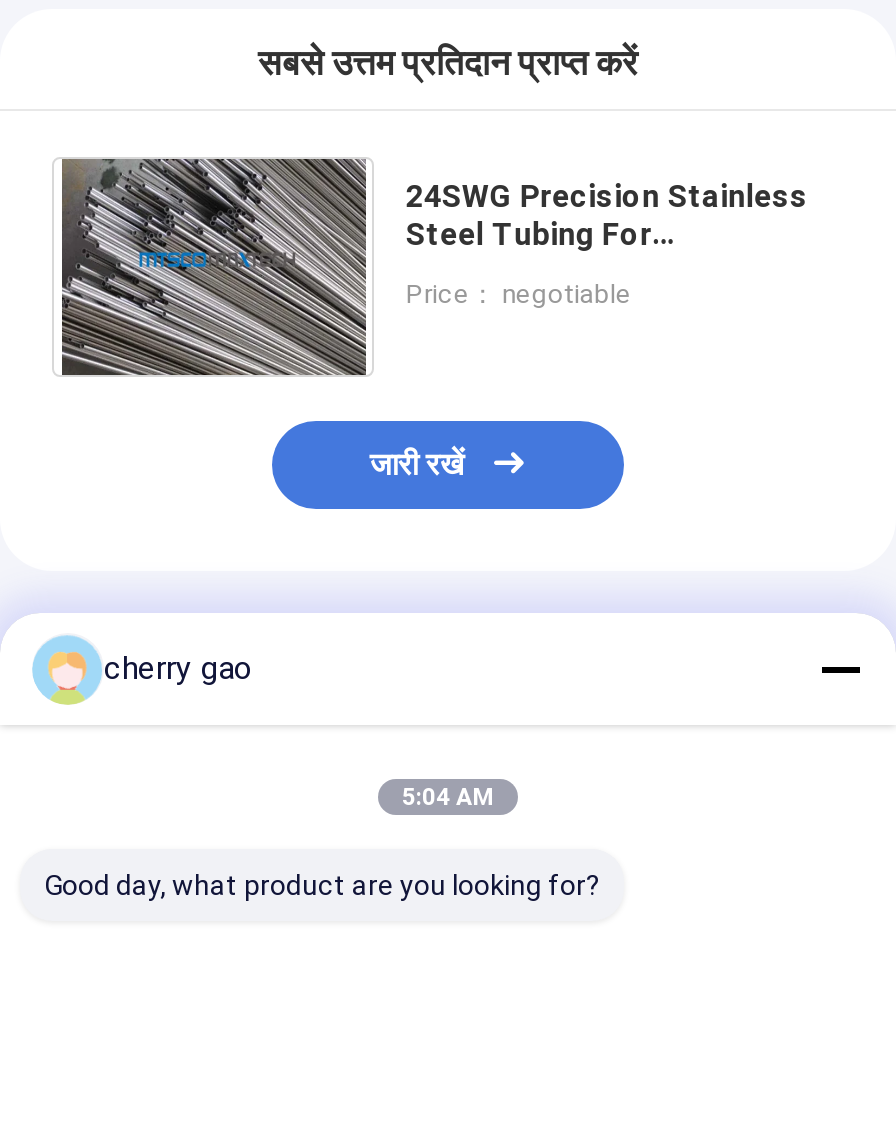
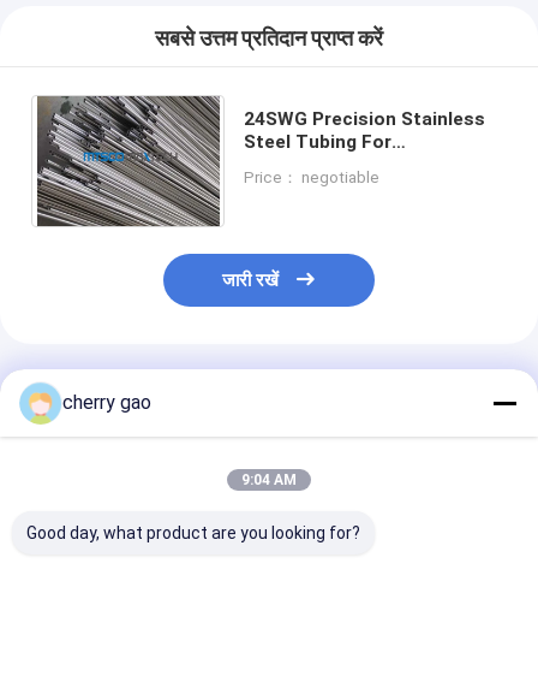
[402,783,494,811] 5:04 AM -> [241,471,297,488] 9:04 AM

